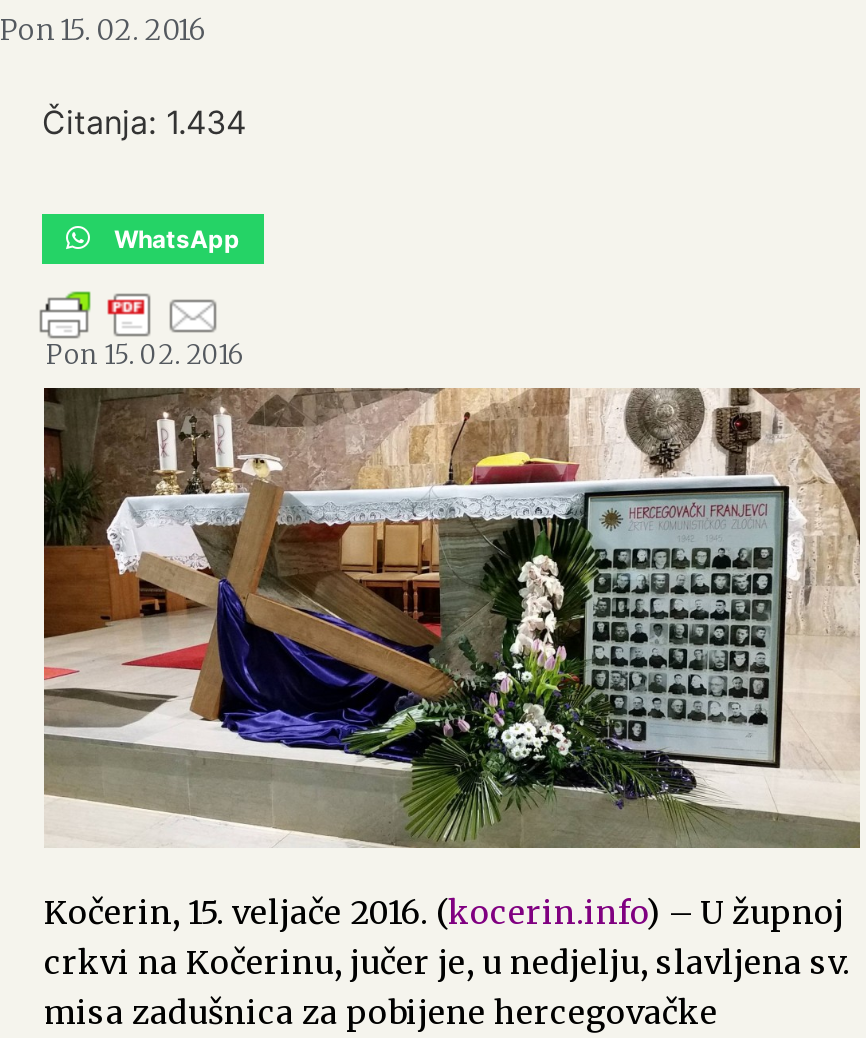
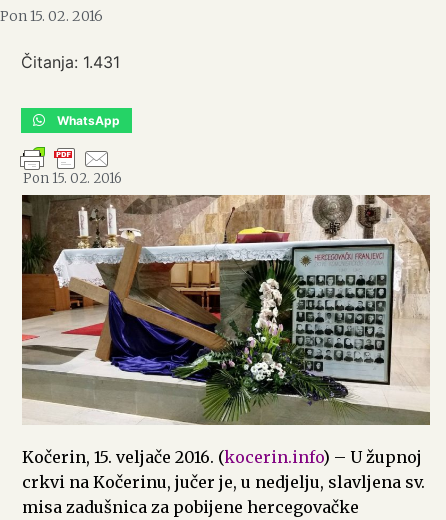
[42,103,246,143] Čitanja: 1.434 -> [21,52,120,72] Čitanja: 1.431

